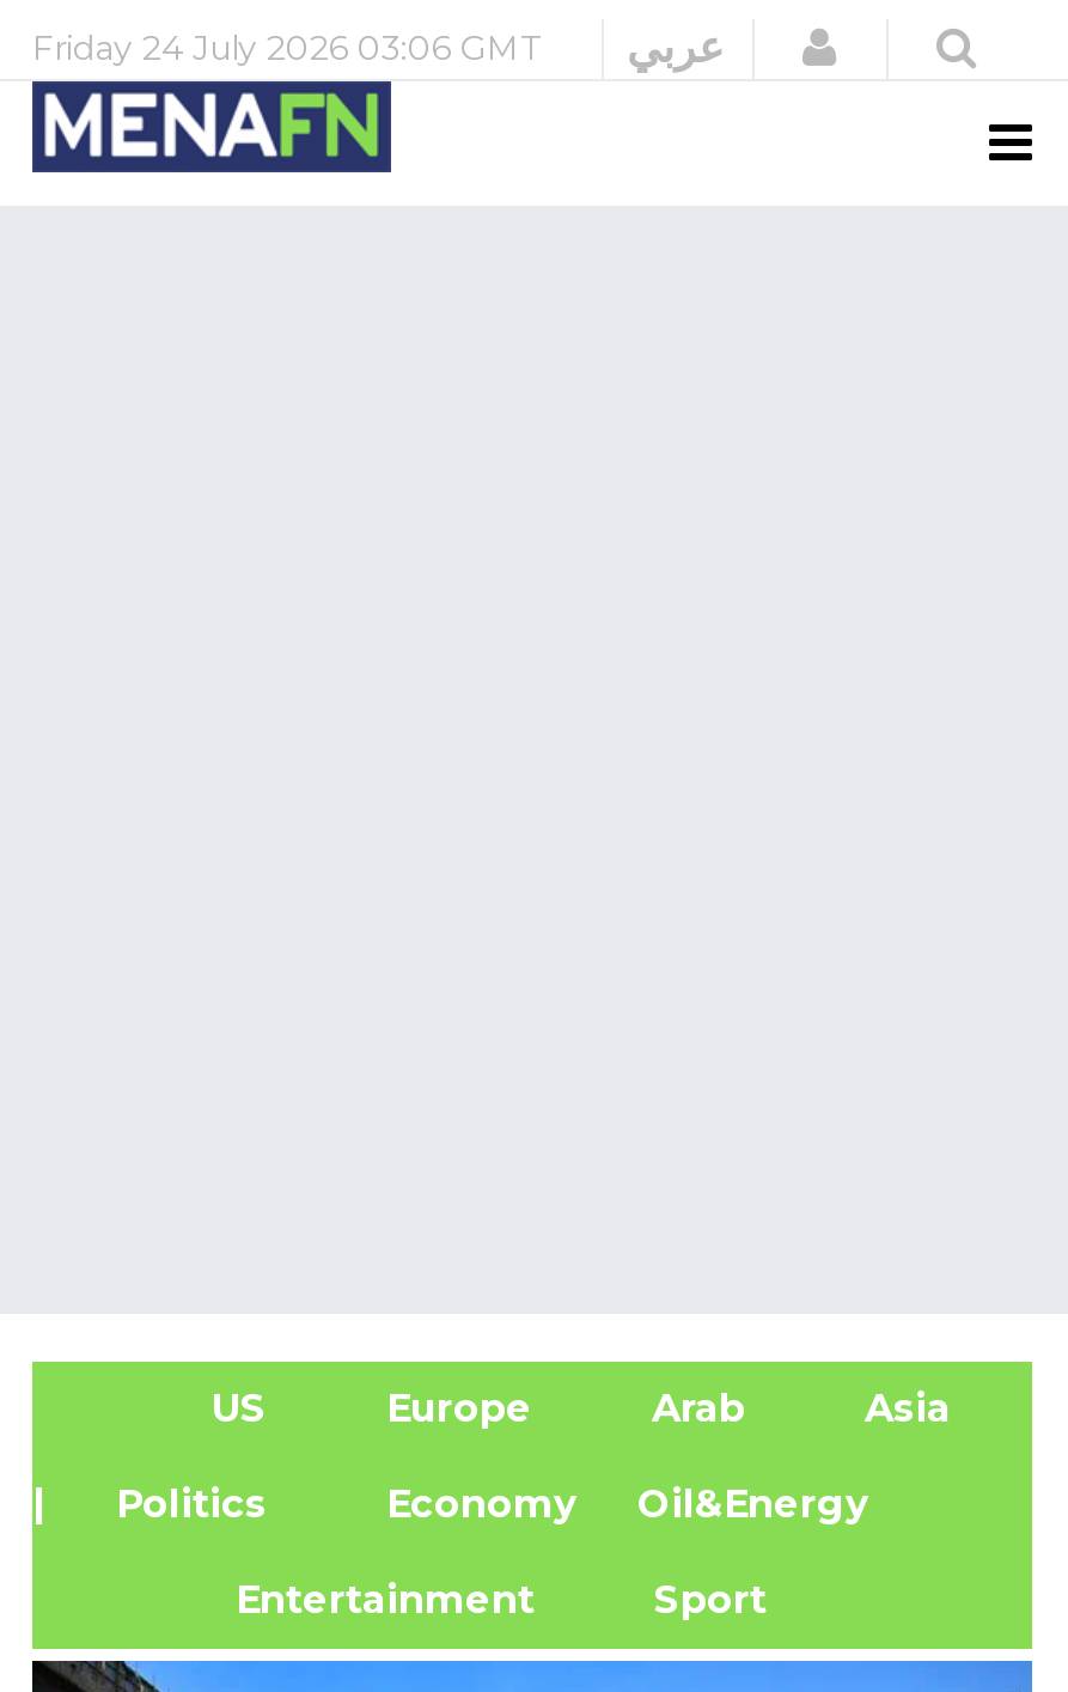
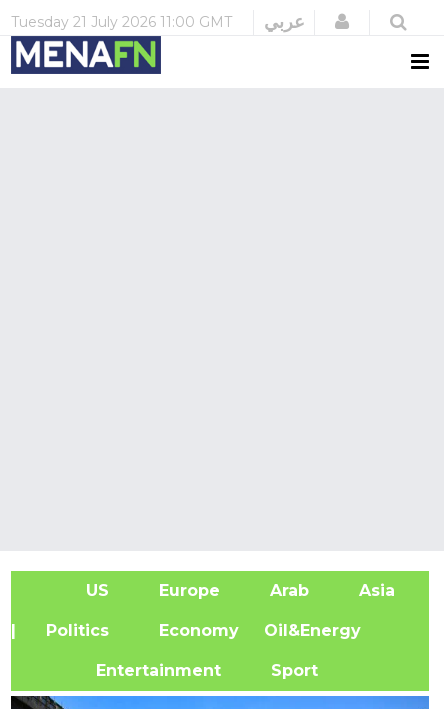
[32,26,539,69] Friday 24 July 2026 03:06 GMT -> [11,13,232,31] Tuesday 21 July 2026 11:00 GMT

